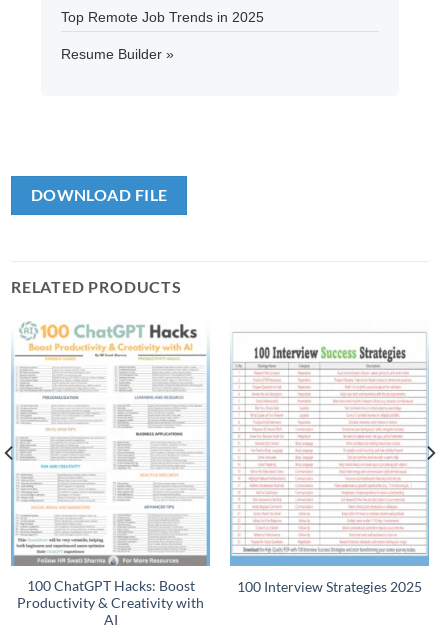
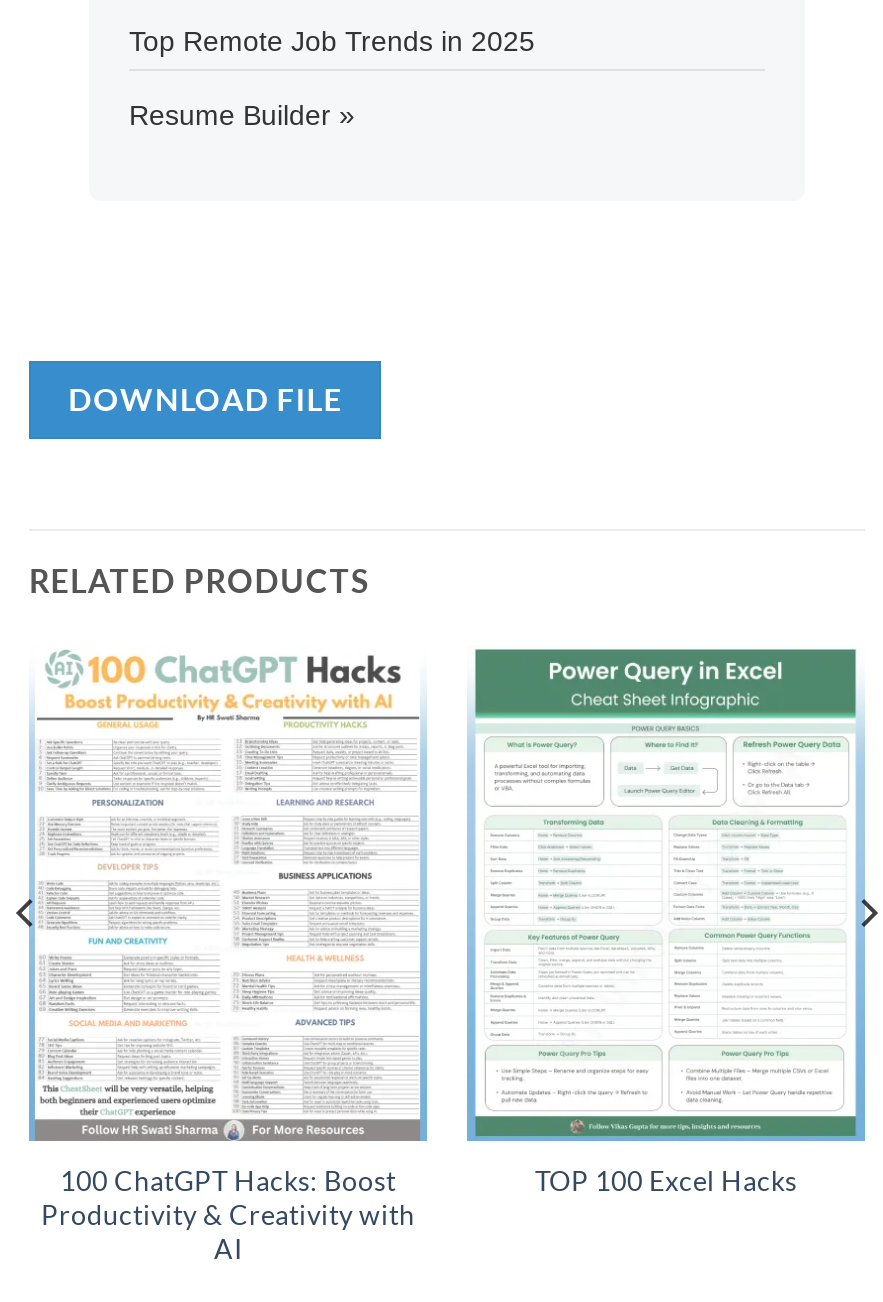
[230,320,430,595] [image] | 100 Interview Strategies 2025 -> [467,648,865,1198] [image] | TOP 100 Excel Hacks

